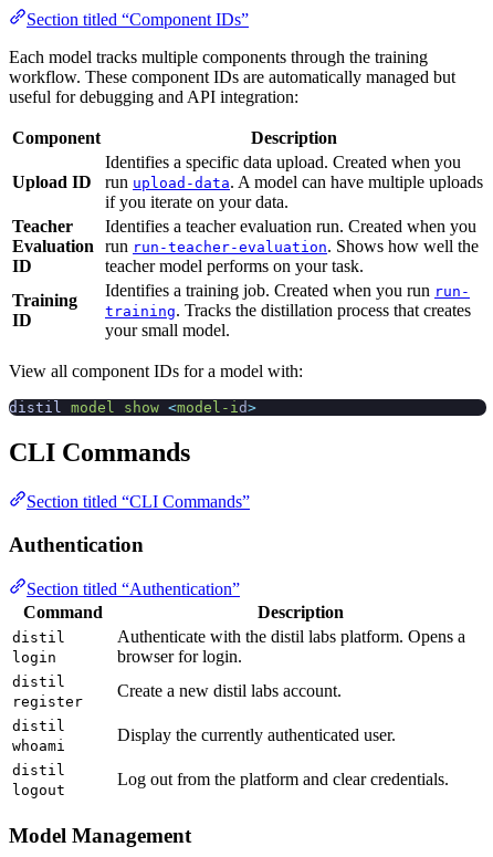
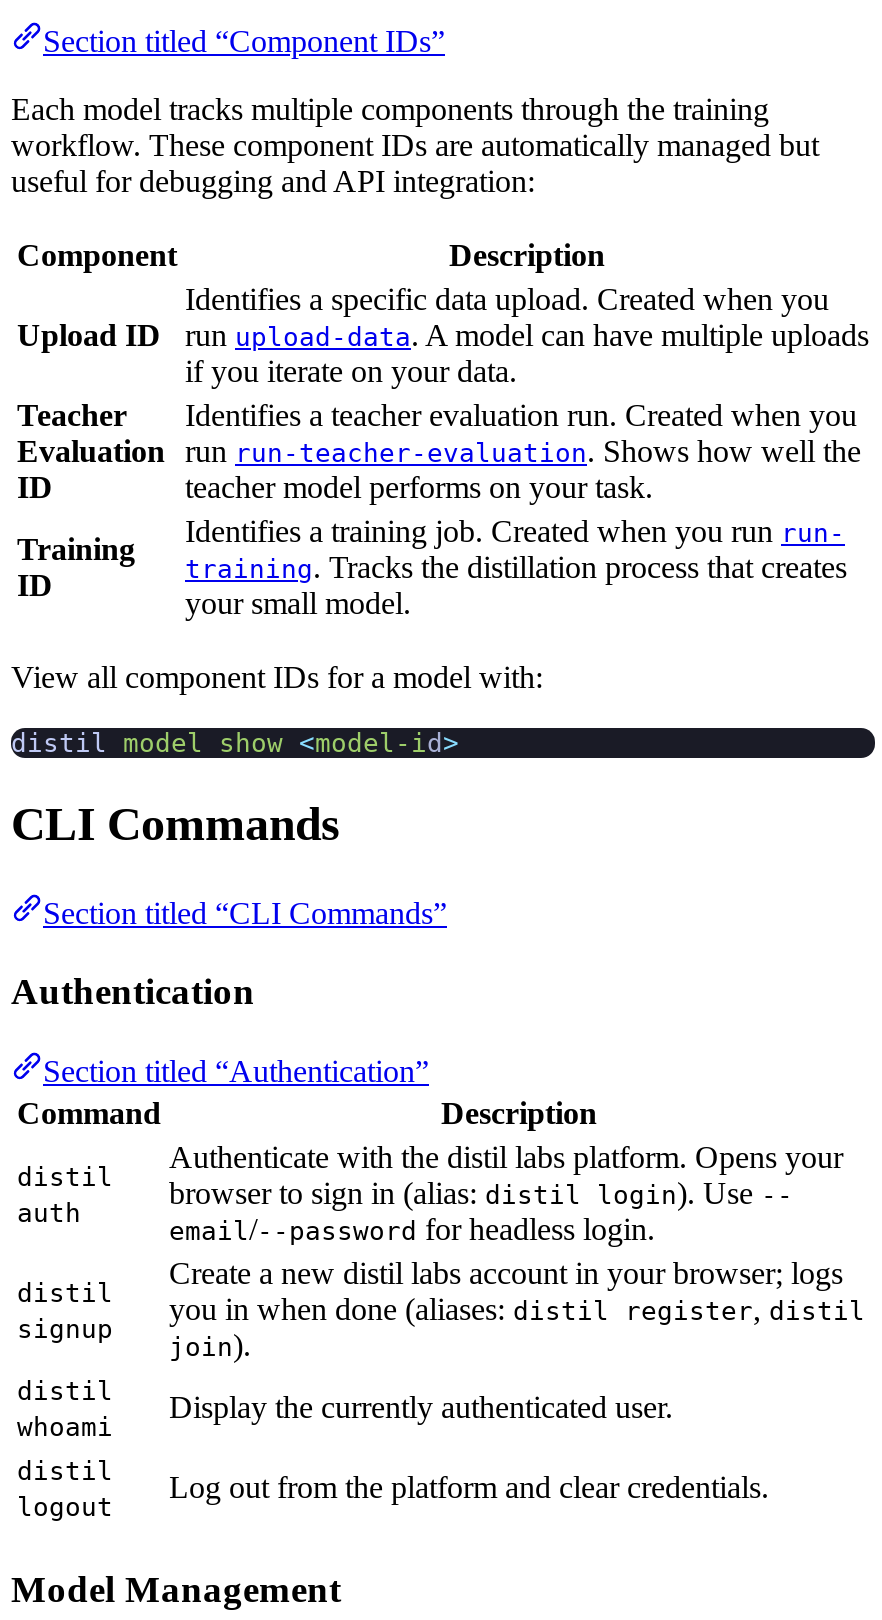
[117,627,465,666] Authenticate with the distil labs platform. Opens a | browser for login. -> [169,1141,843,1247] Authenticate with the distil labs platform. Opens your | browser to sign in (alias: distil login). Use -- | email/--password for headless login.
[12,649,56,666] login -> [17,1199,81,1229] auth
[117,682,342,700] Create a new distil labs account. -> [169,1257,865,1363] Create a new distil labs account in your browser; logs | you in when done (aliases: distil register, distil | join).
[12,694,83,710] register -> [17,1315,113,1345] signup

